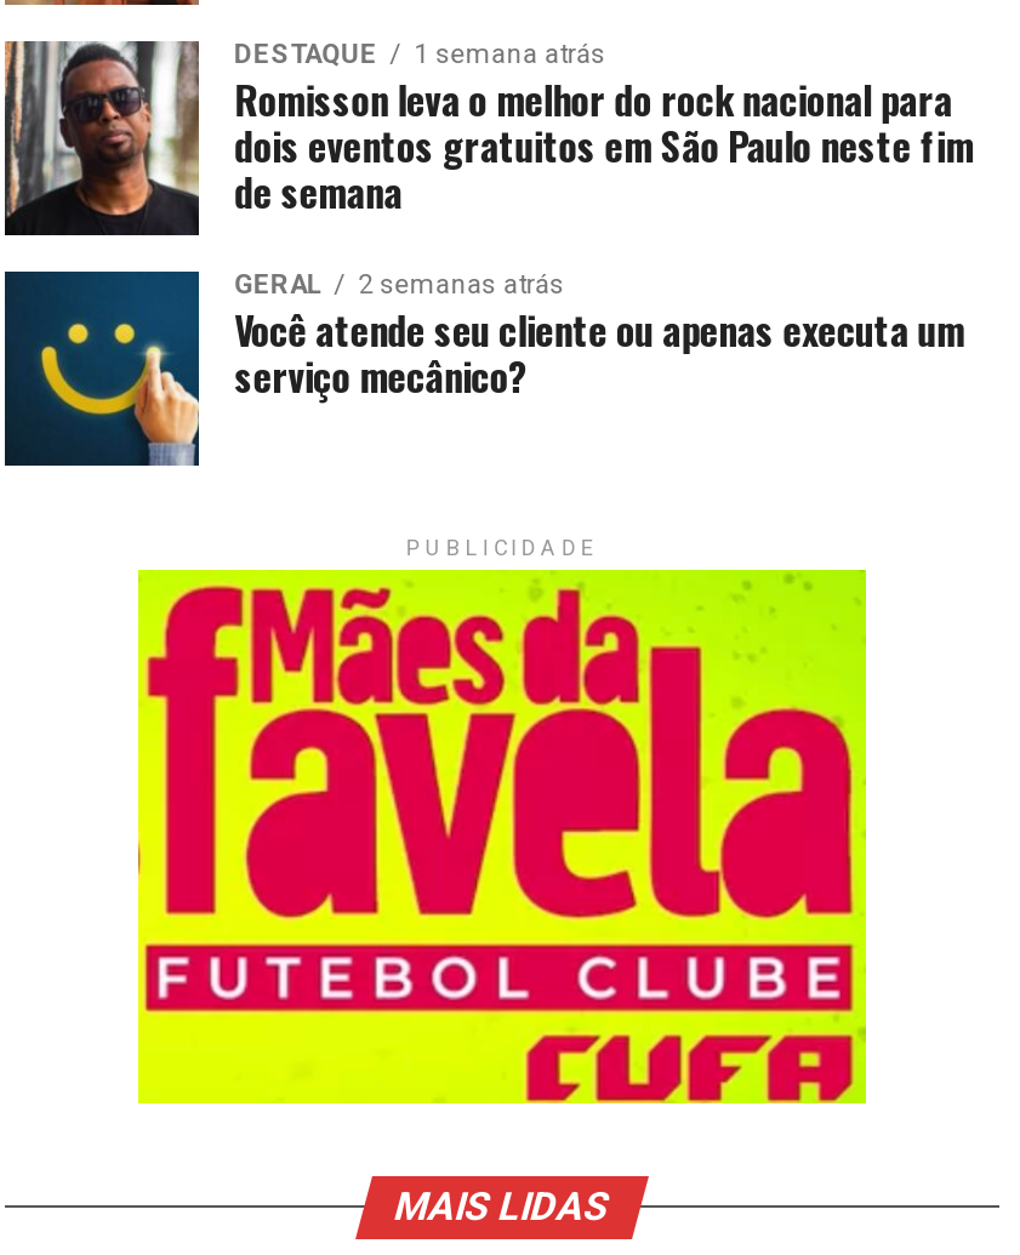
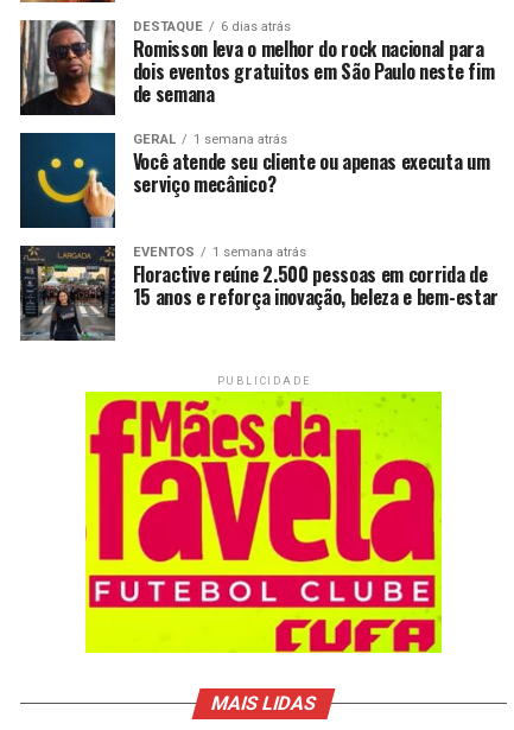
[235,39,606,70] DESTAQUE 1 semana atrás -> [133,19,290,34] DESTAQUE 6 dias atrás
[358,269,564,300] 2 semanas atrás -> [193,132,287,147] 1 semana atrás
none -> [19,244,498,342] [image] | EVENTOS | 1 semana atrás | Floractive reúne 2.500 pessoas em corrida de | 15 anos e reforça inovação, beleza e bem-estar

